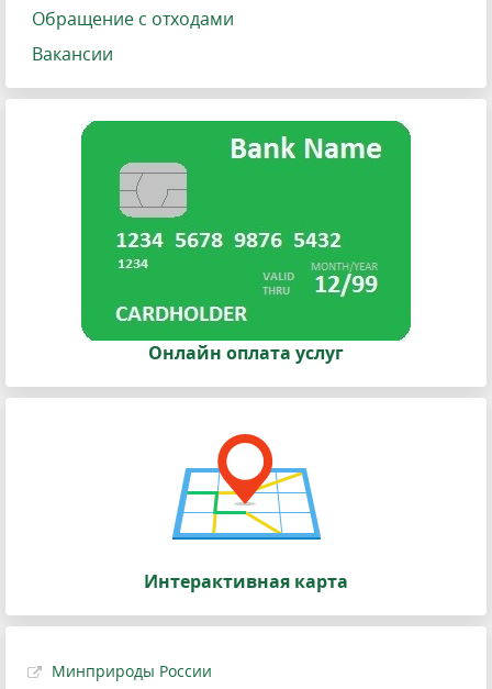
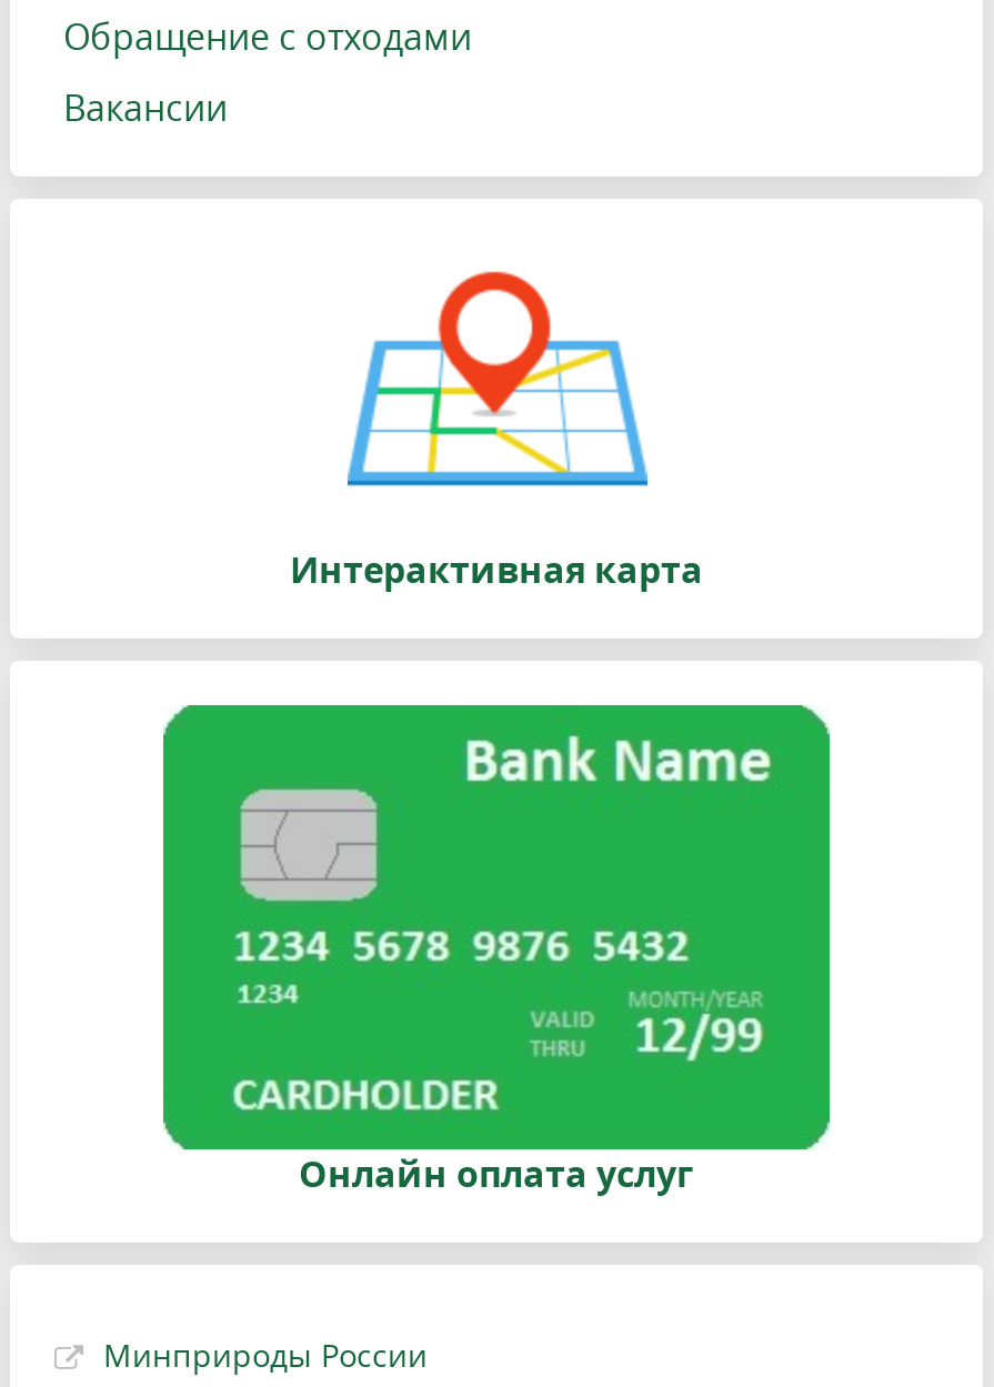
moved [222,125,396,174] -> [448,714,801,812]: [image]
moved [113,190,381,365] -> [228,845,770,1198]: [image] | Онлайн оплата услуг
moved [144,433,348,593] -> [290,270,703,594]: [image] | Интерактивная карта

